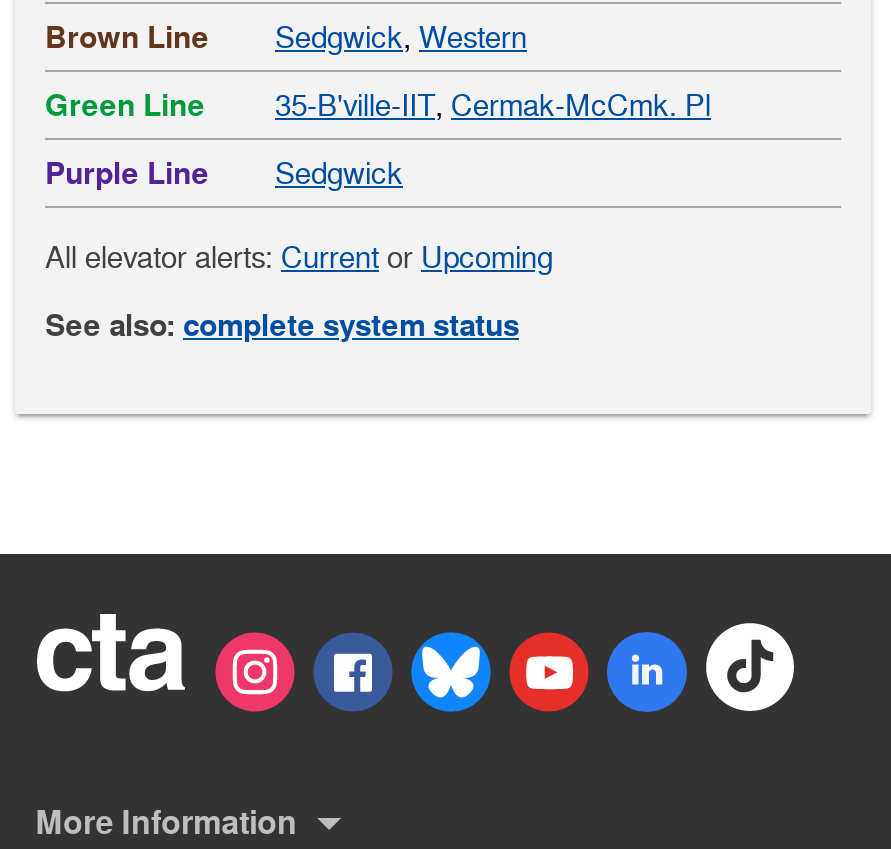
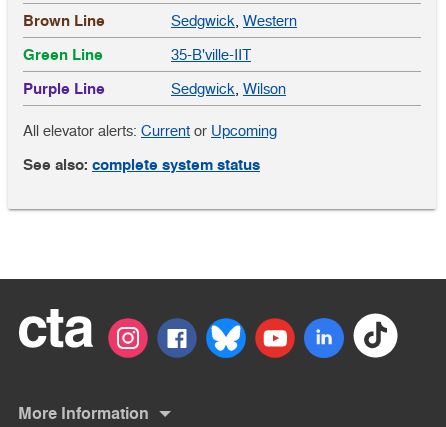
[275,89,711,123] 35-B'ville-IIT, Cermak-McCmk. Pl -> [171,46,251,63] 35-B'ville-IIT
[275,157,403,191] Sedgwick -> [171,80,286,97] Sedgwick, Wilson

